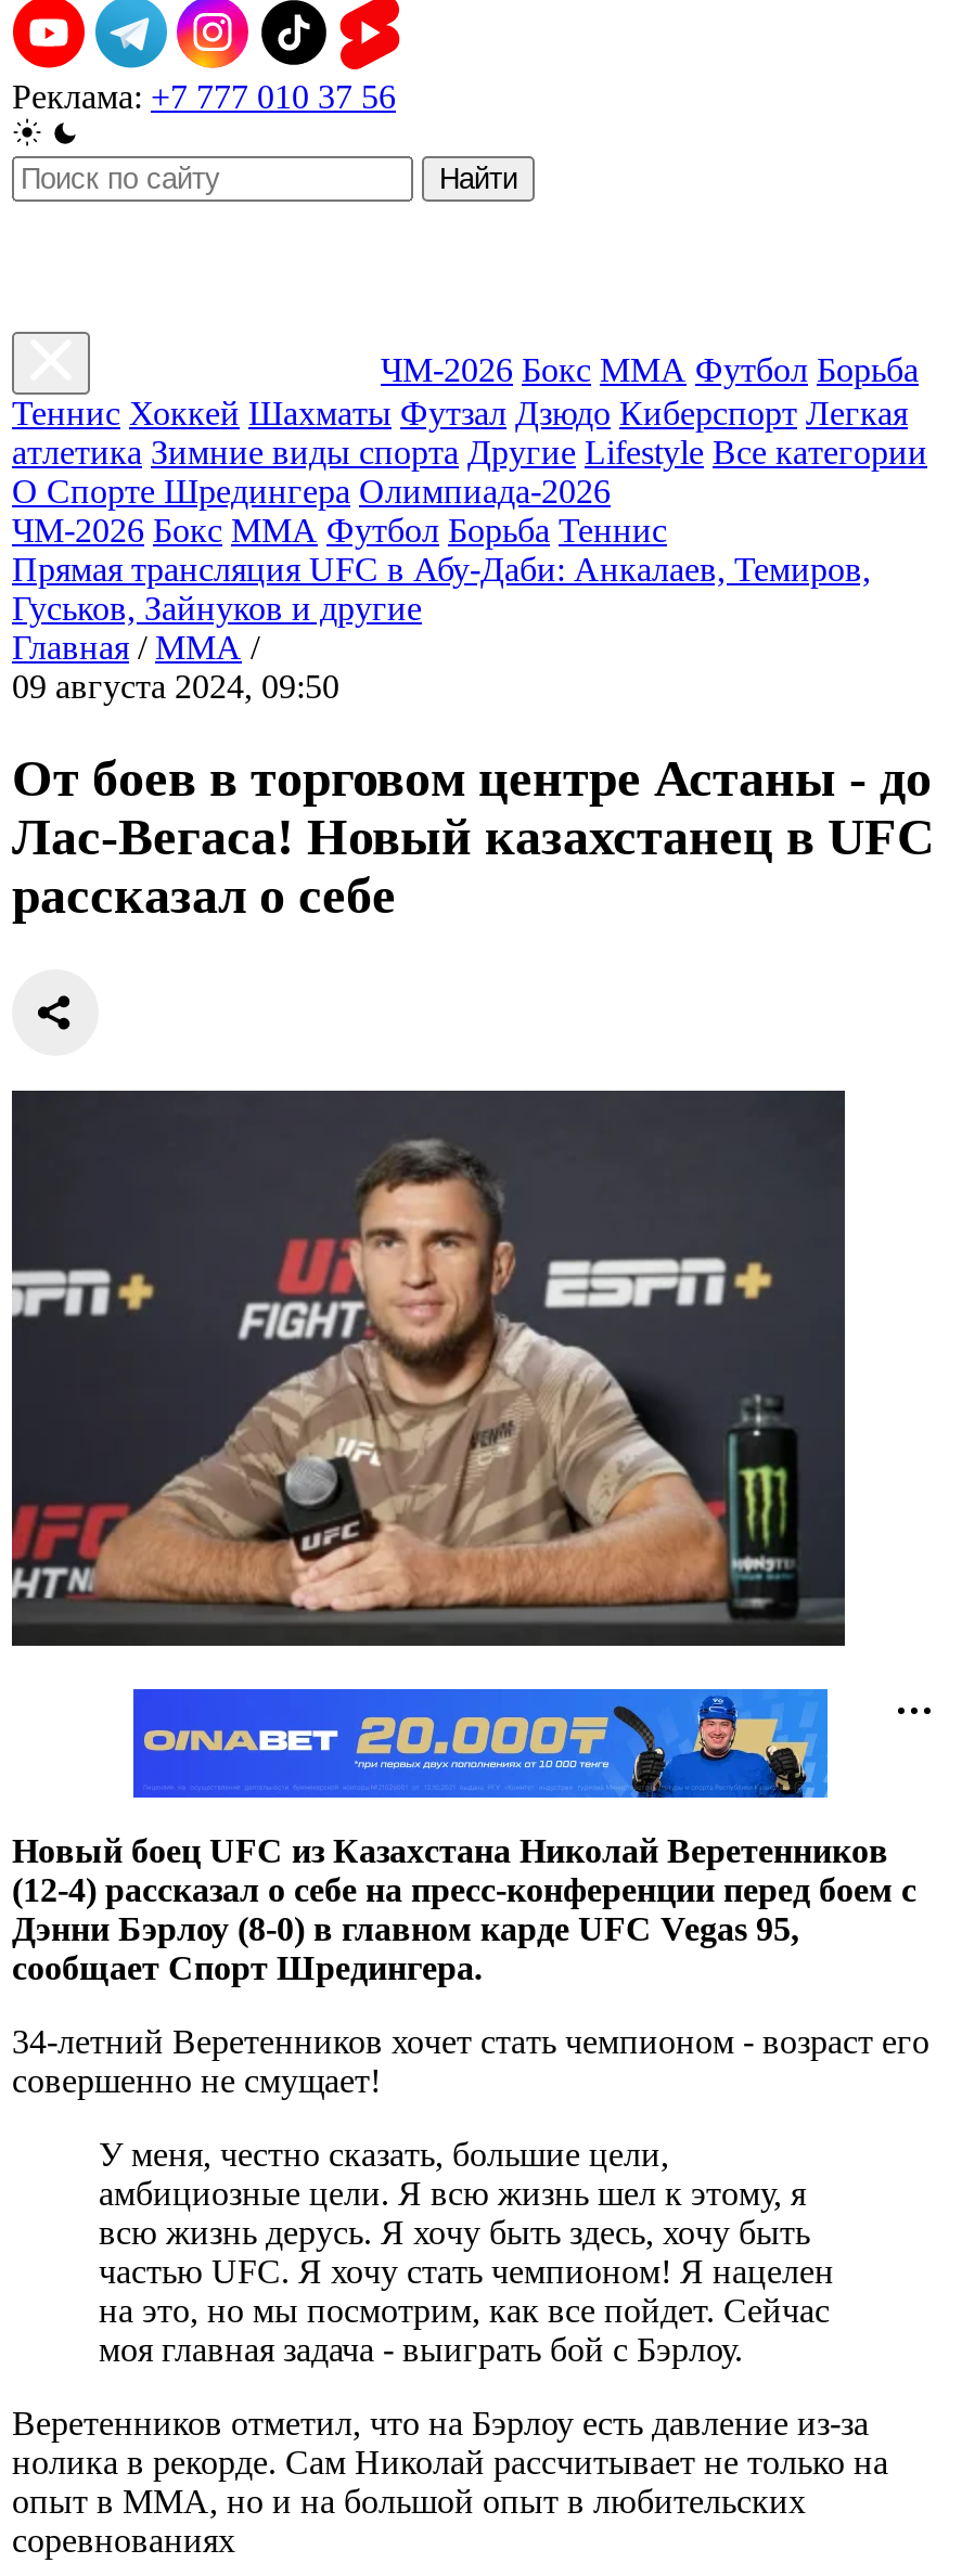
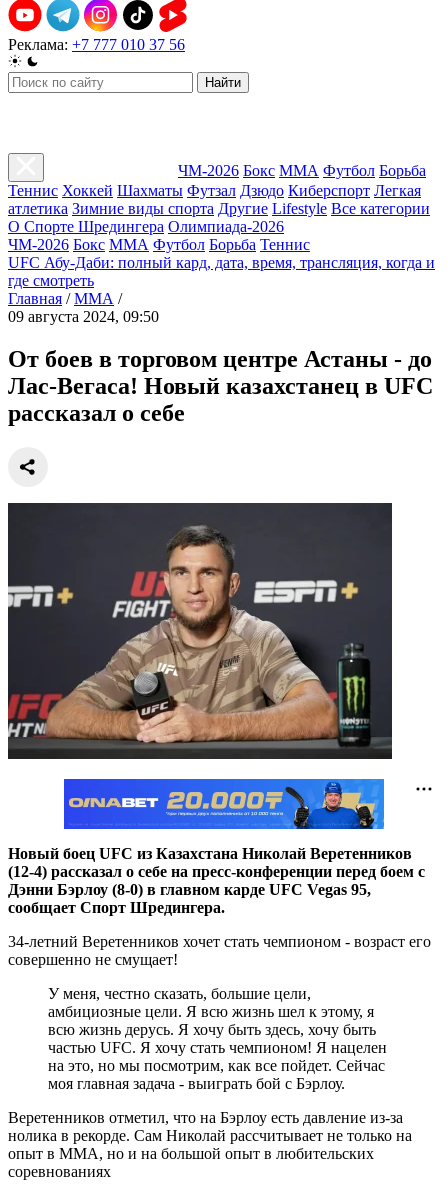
[12,551,871,627] Прямая трансляция UFC в Абу-Даби: Анкалаев, Темиров, | Гуськов, Зайнуков и другие -> [8,254,435,289] UFC Абу-Даби: полный кард, дата, время, трансляция, когда и | где смотреть

